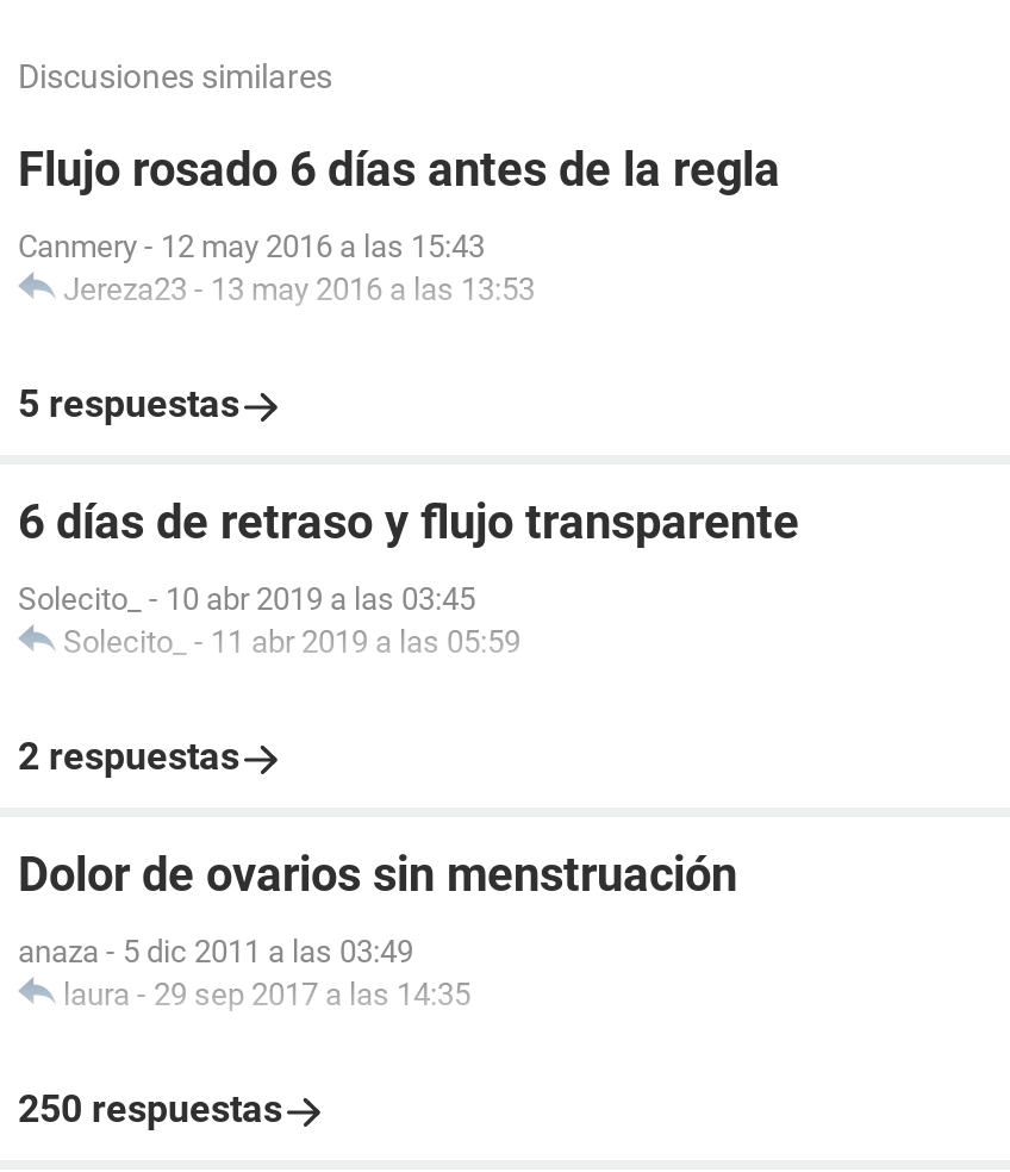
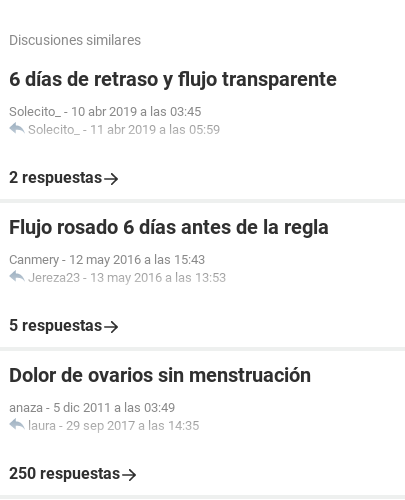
moved [18,141,780,426] -> [9,215,329,335]: Flujo rosado 6 días antes de la regla | Canmery - 12 may 2016 a las 15:43 | Jereza23 - 13 may 2016 a las 13:53 | 5 respuestas
moved [18,493,799,779] -> [9,67,337,187]: 6 días de retraso y flujo transparente | Solecito_ - 10 abr 2019 a las 03:45 | Solecito_ - 11 abr 2019 a las 05:59 | 2 respuestas

